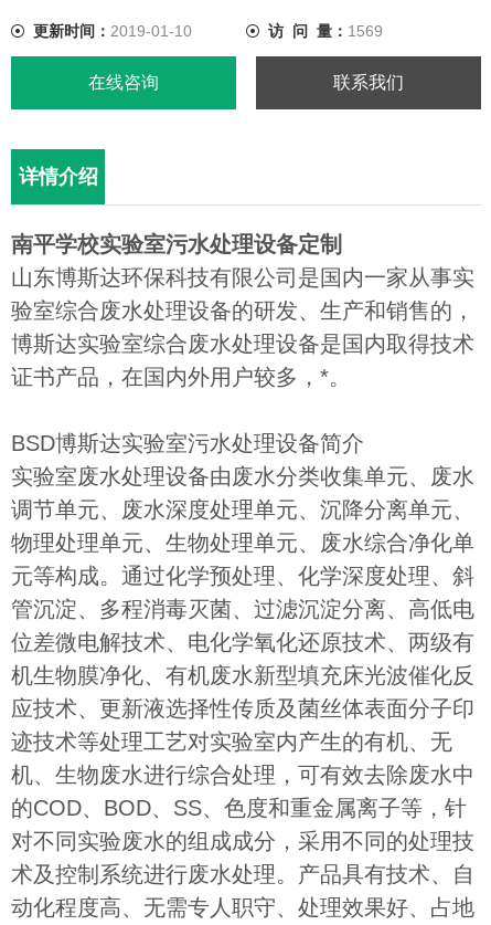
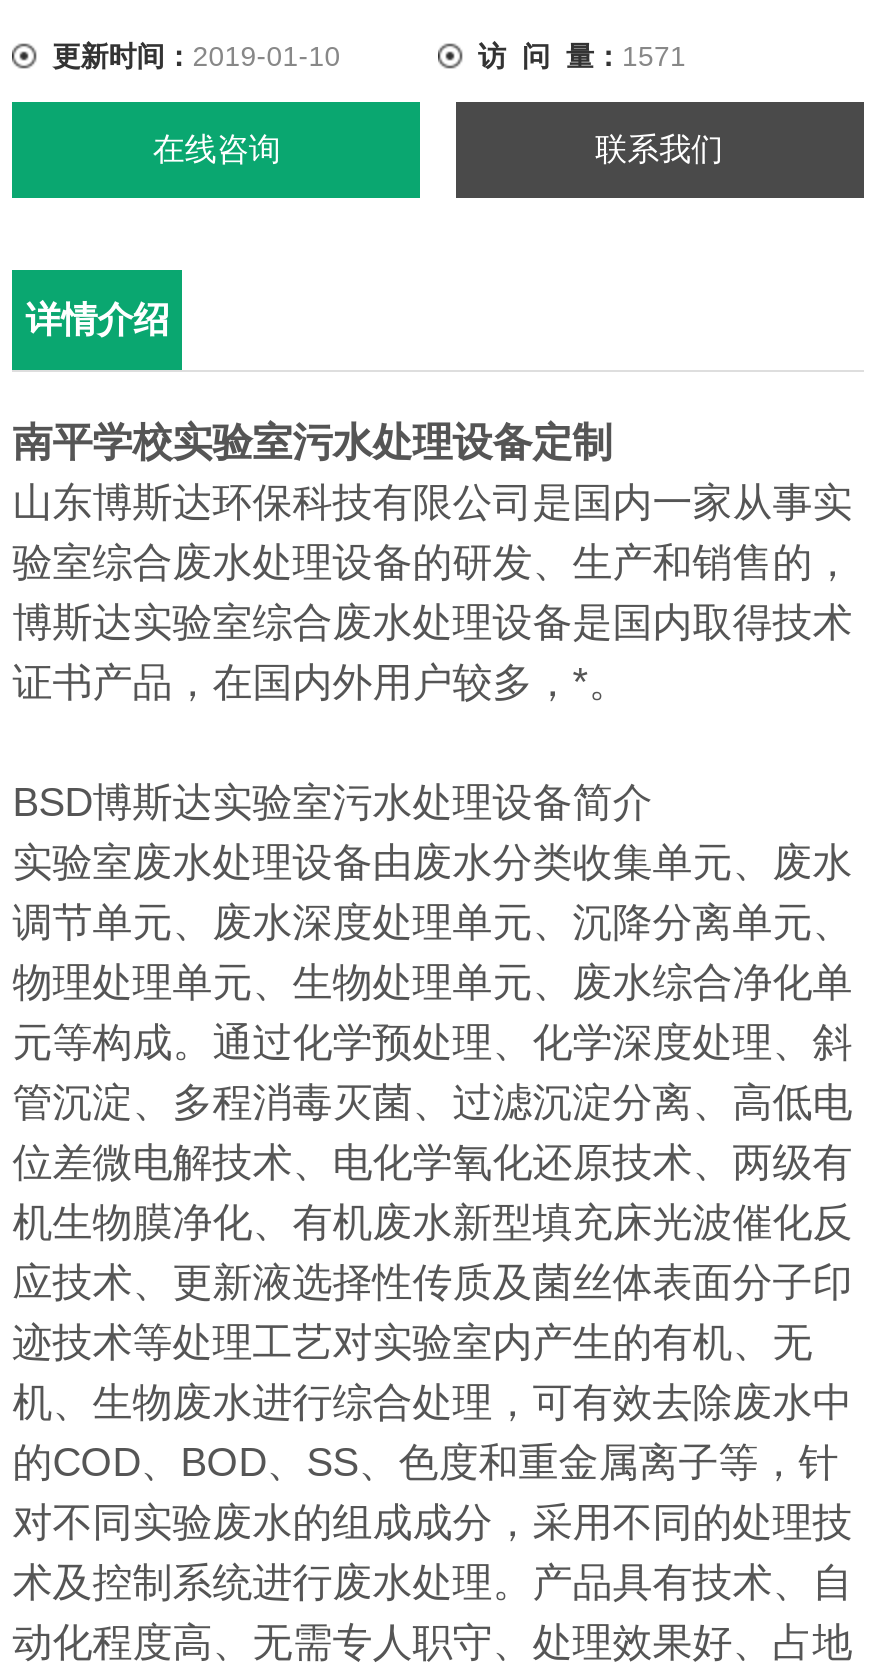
[268,22,383,40] 访 问 量：1569 -> [478,40,686,72] 访 问 量：1571

